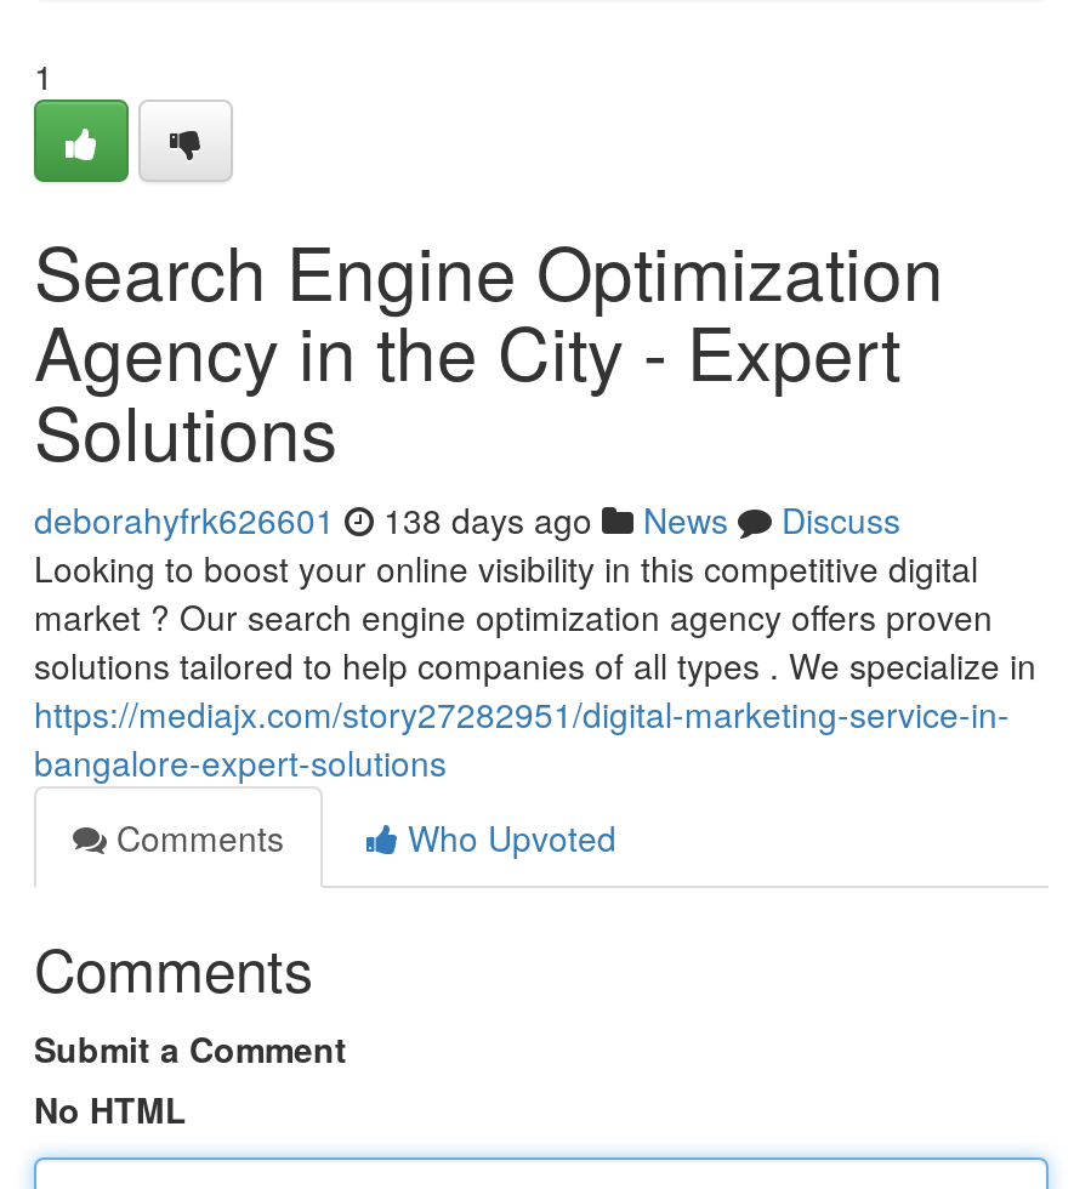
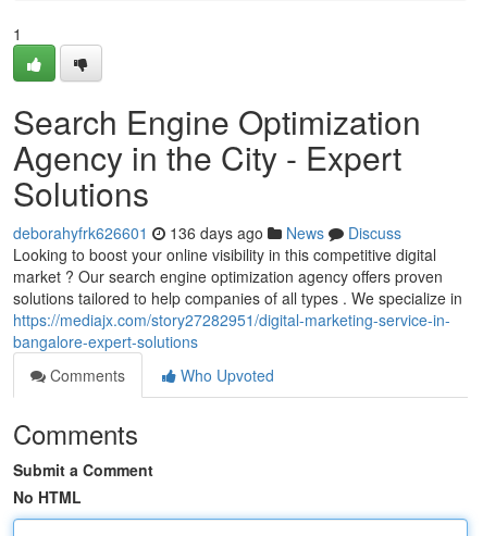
[34,495,900,544] deborahyfrk626601 138 days ago News Discuss -> [13,222,401,244] deborahyfrk626601 136 days ago News Discuss

